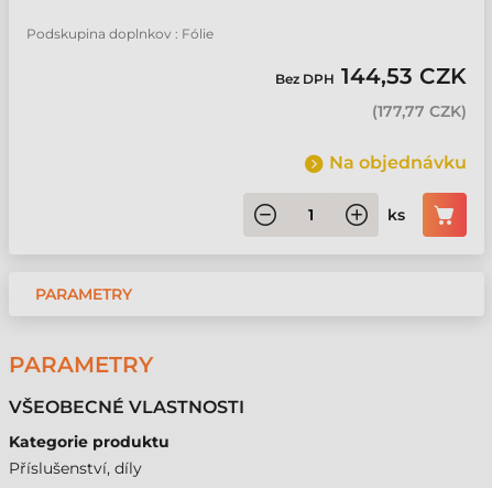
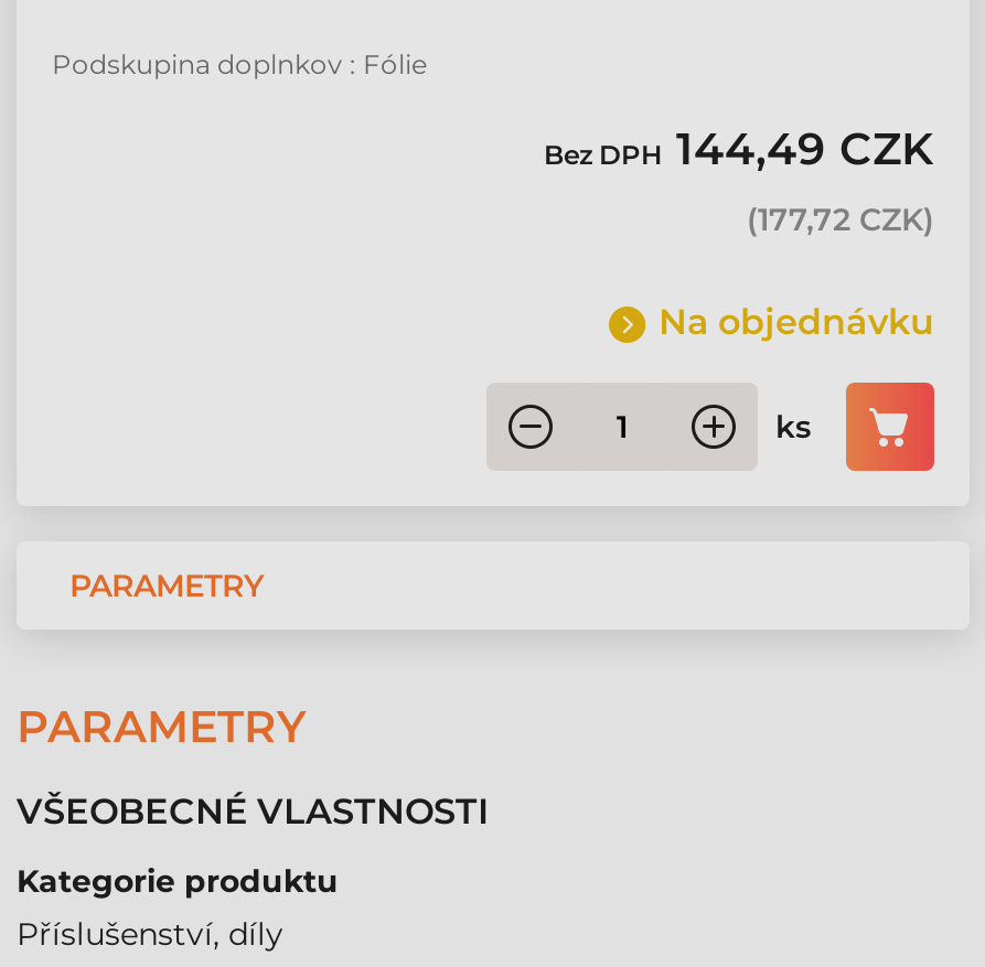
[275,63,467,89] Bez DPH 144,53 CZK -> [544,122,934,175] Bez DPH 144,49 CZK
[372,101,467,121] (177,77 CZK) -> [747,200,934,239] (177,72 CZK)

